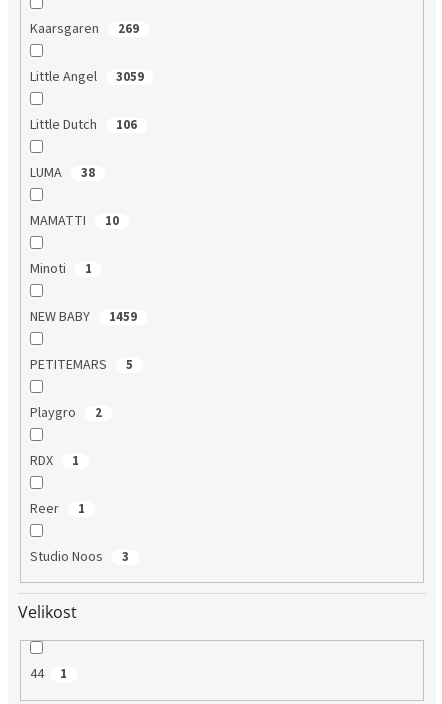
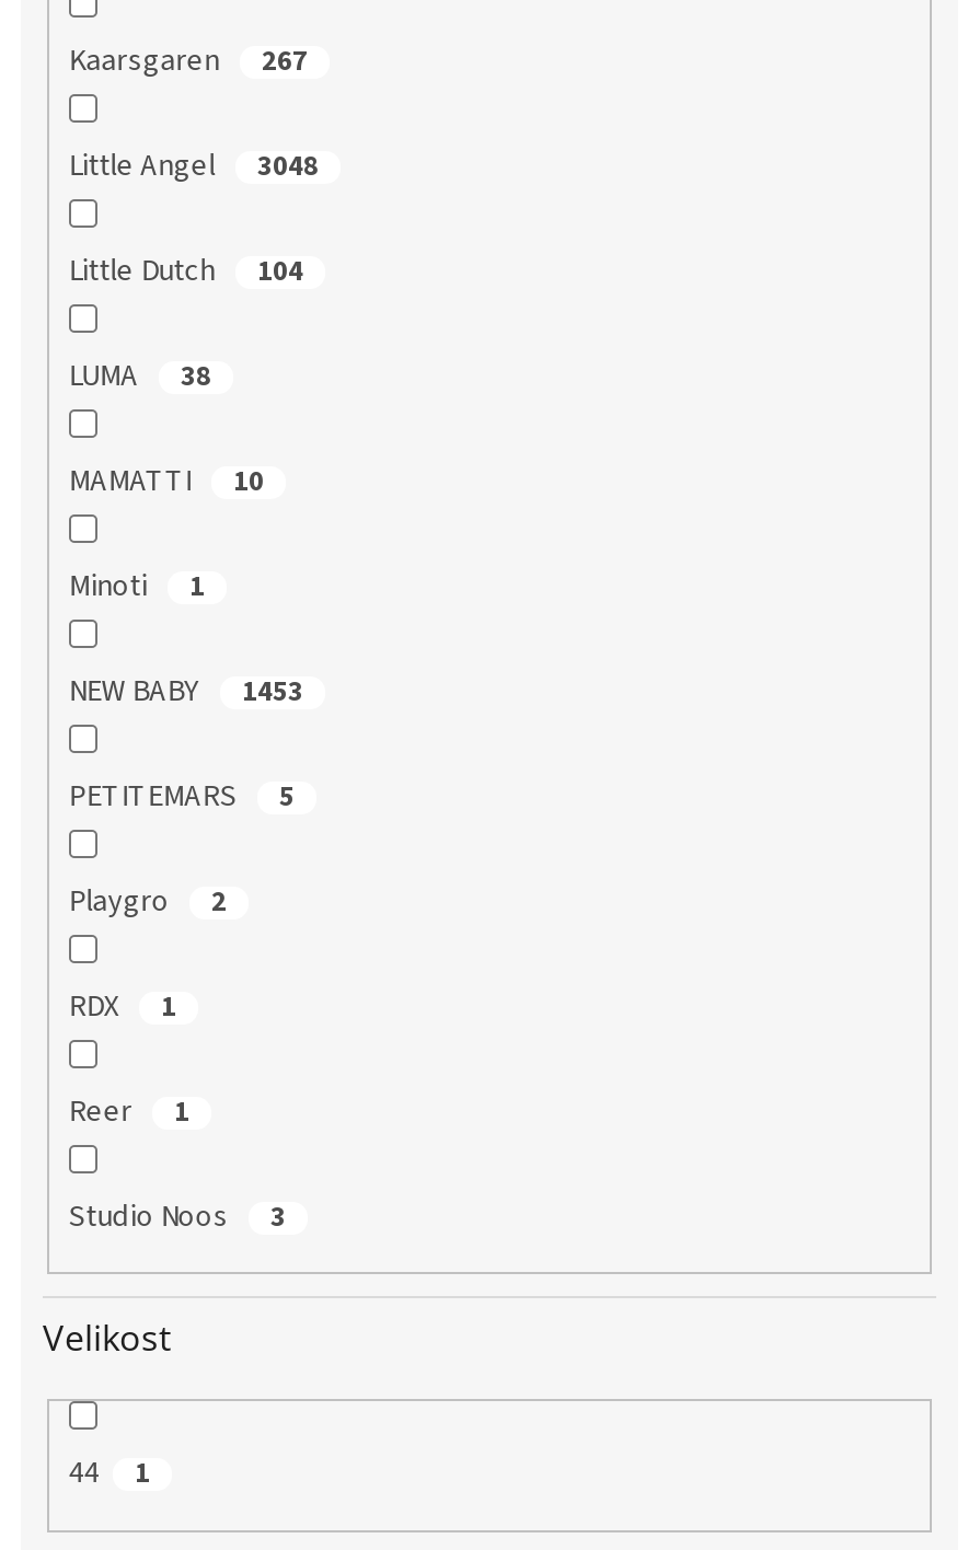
[30,19,139,39] Kaarsgaren 269 -> [69,39,307,83] Kaarsgaren 267
[30,67,144,87] Little Angel 3059 -> [69,144,318,188] Little Angel 3048
[30,115,137,135] Little Dutch 106 -> [69,249,303,293] Little Dutch 104
[30,307,137,327] NEW BABY 1459 -> [69,670,303,713] NEW BABY 1453

